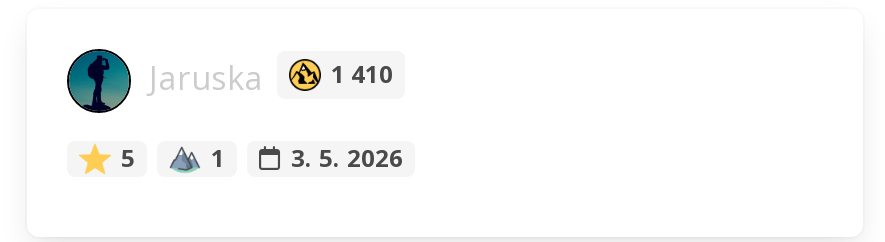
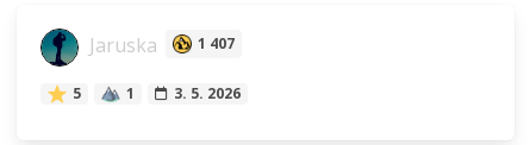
[331,57,393,91] 1 410 -> [198,33,235,53] 1 407

